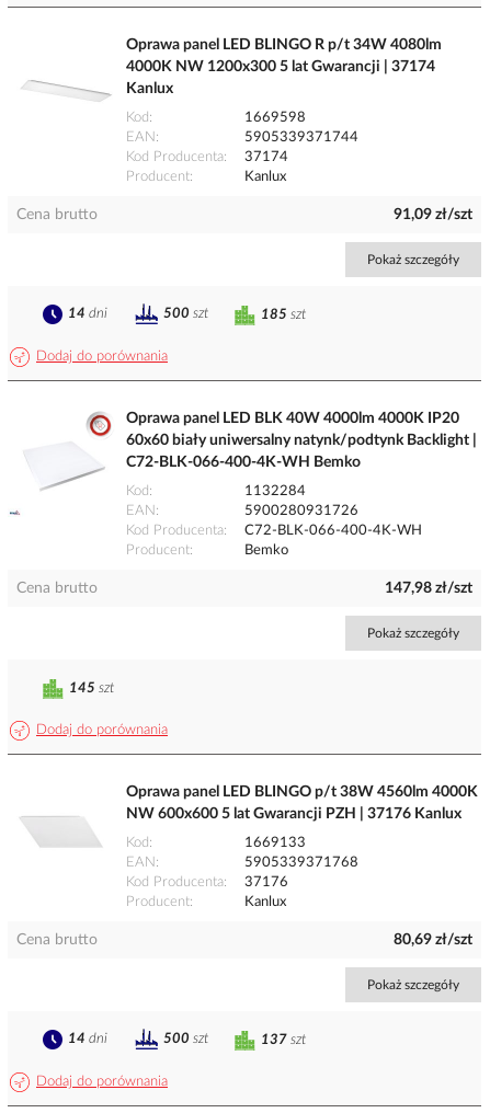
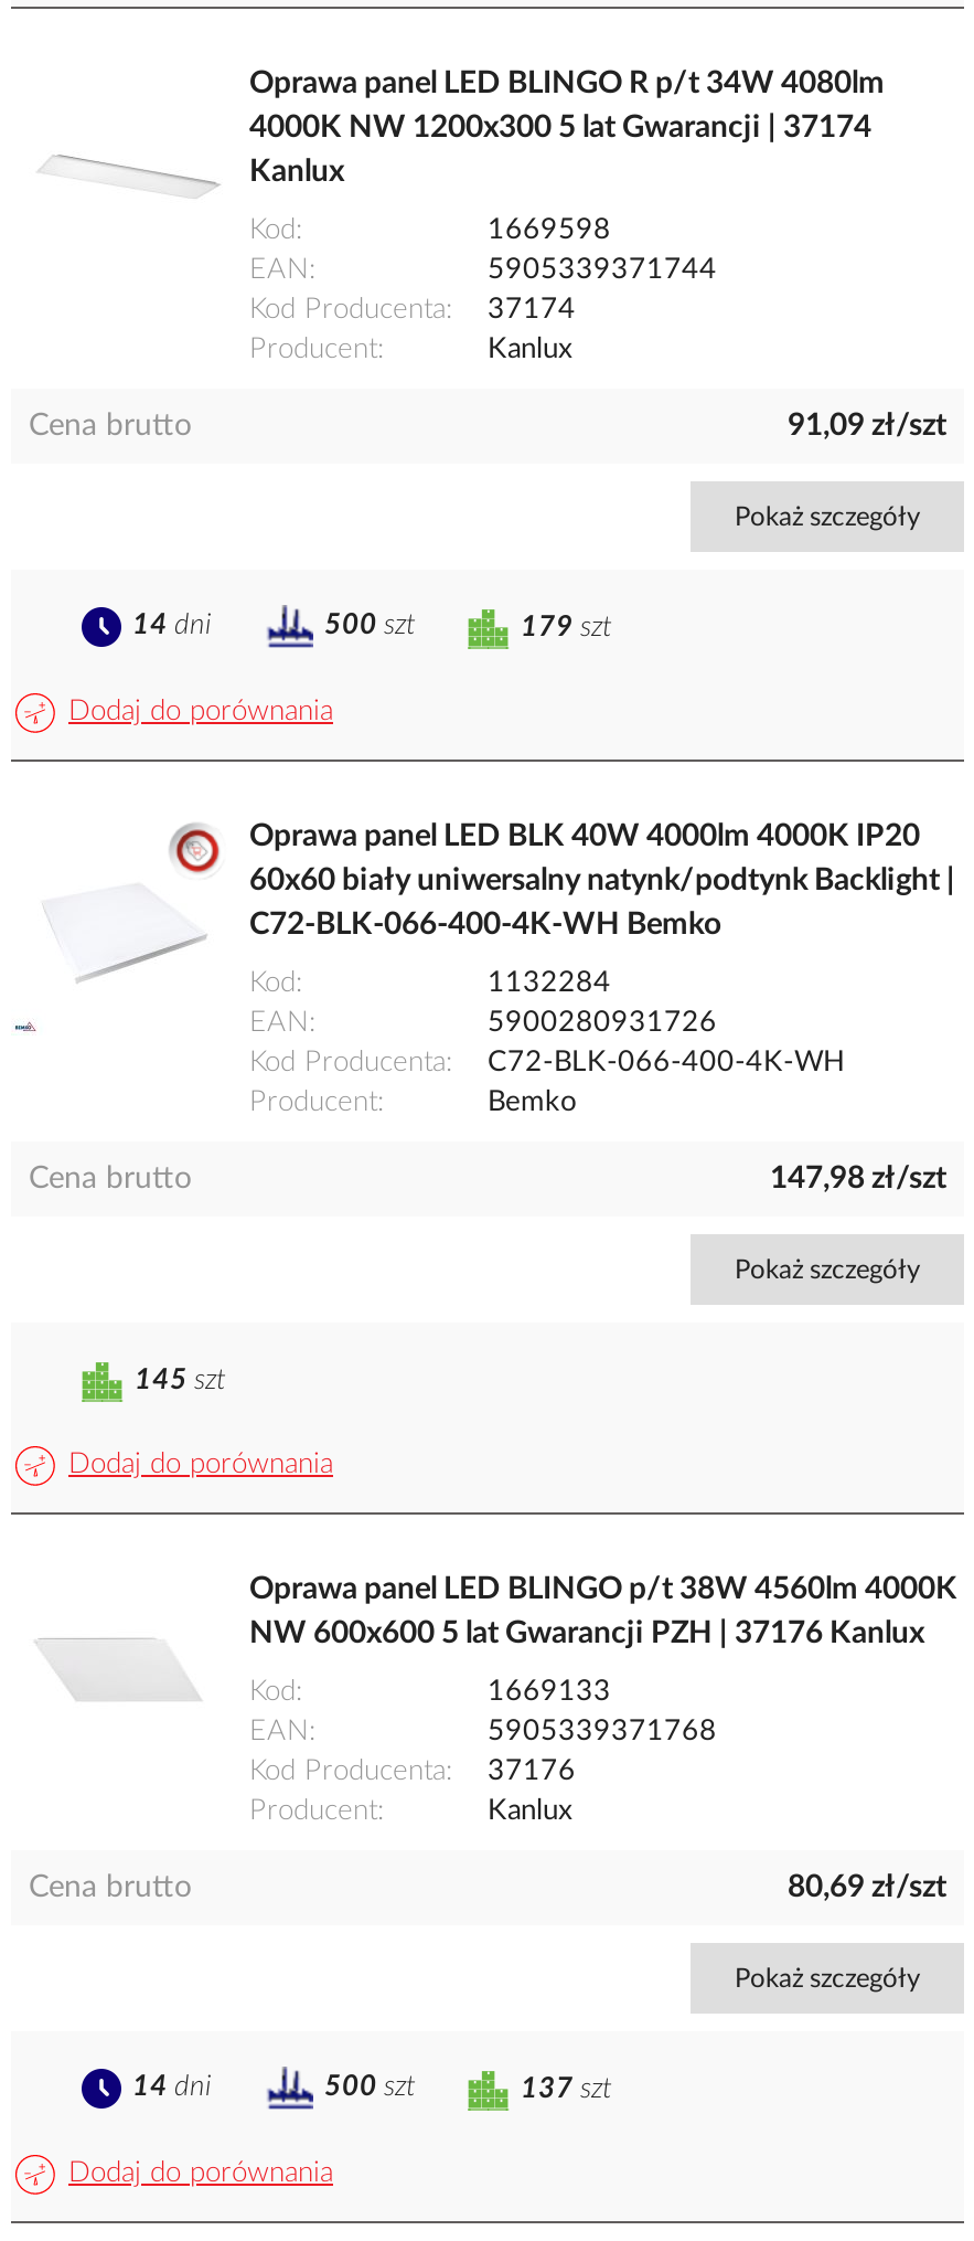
[261,308,306,322] 185 szt -> [521,614,611,643] 179 szt

